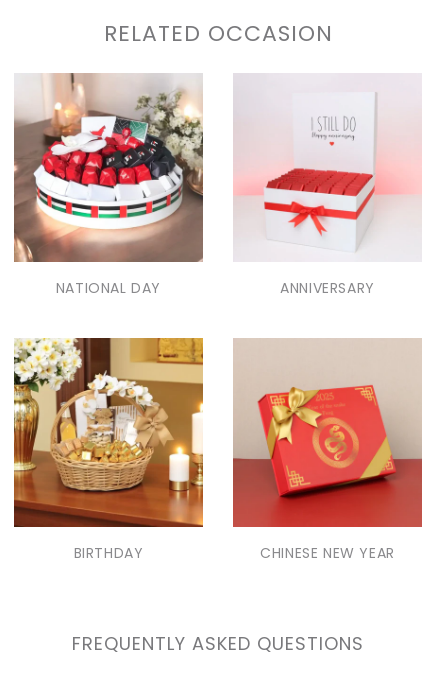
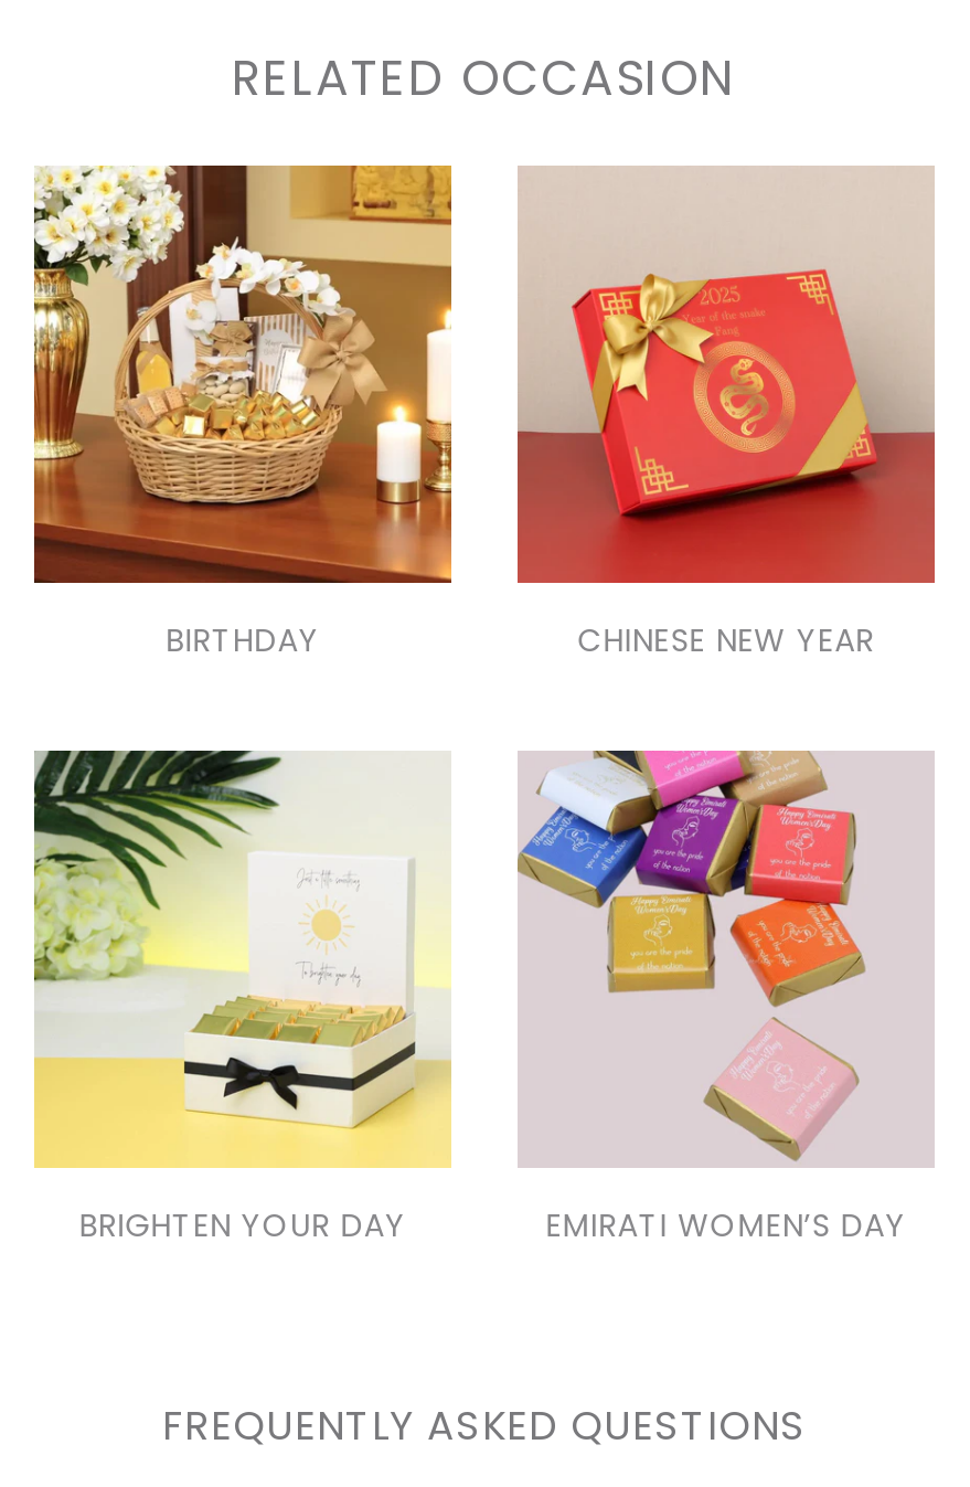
[13,72,375,298] [image] | NATIONAL DAY | ANNIVERSARY -> none
[233,75,421,252] [image] -> none
moved [12,336,395,563] -> [30,161,875,663]: [image] | BIRTHDAY | CHINESE NEW YEAR
none -> [32,748,906,1248] [image] | BRIGHTEN YOUR DAY | EMIRATI WOMEN’S DAY
none -> [518,748,932,1168] [image]

